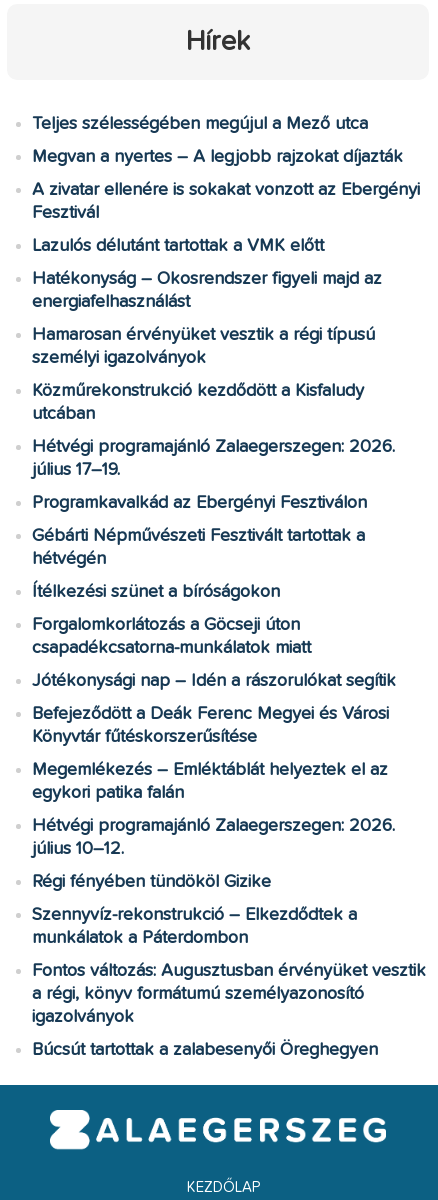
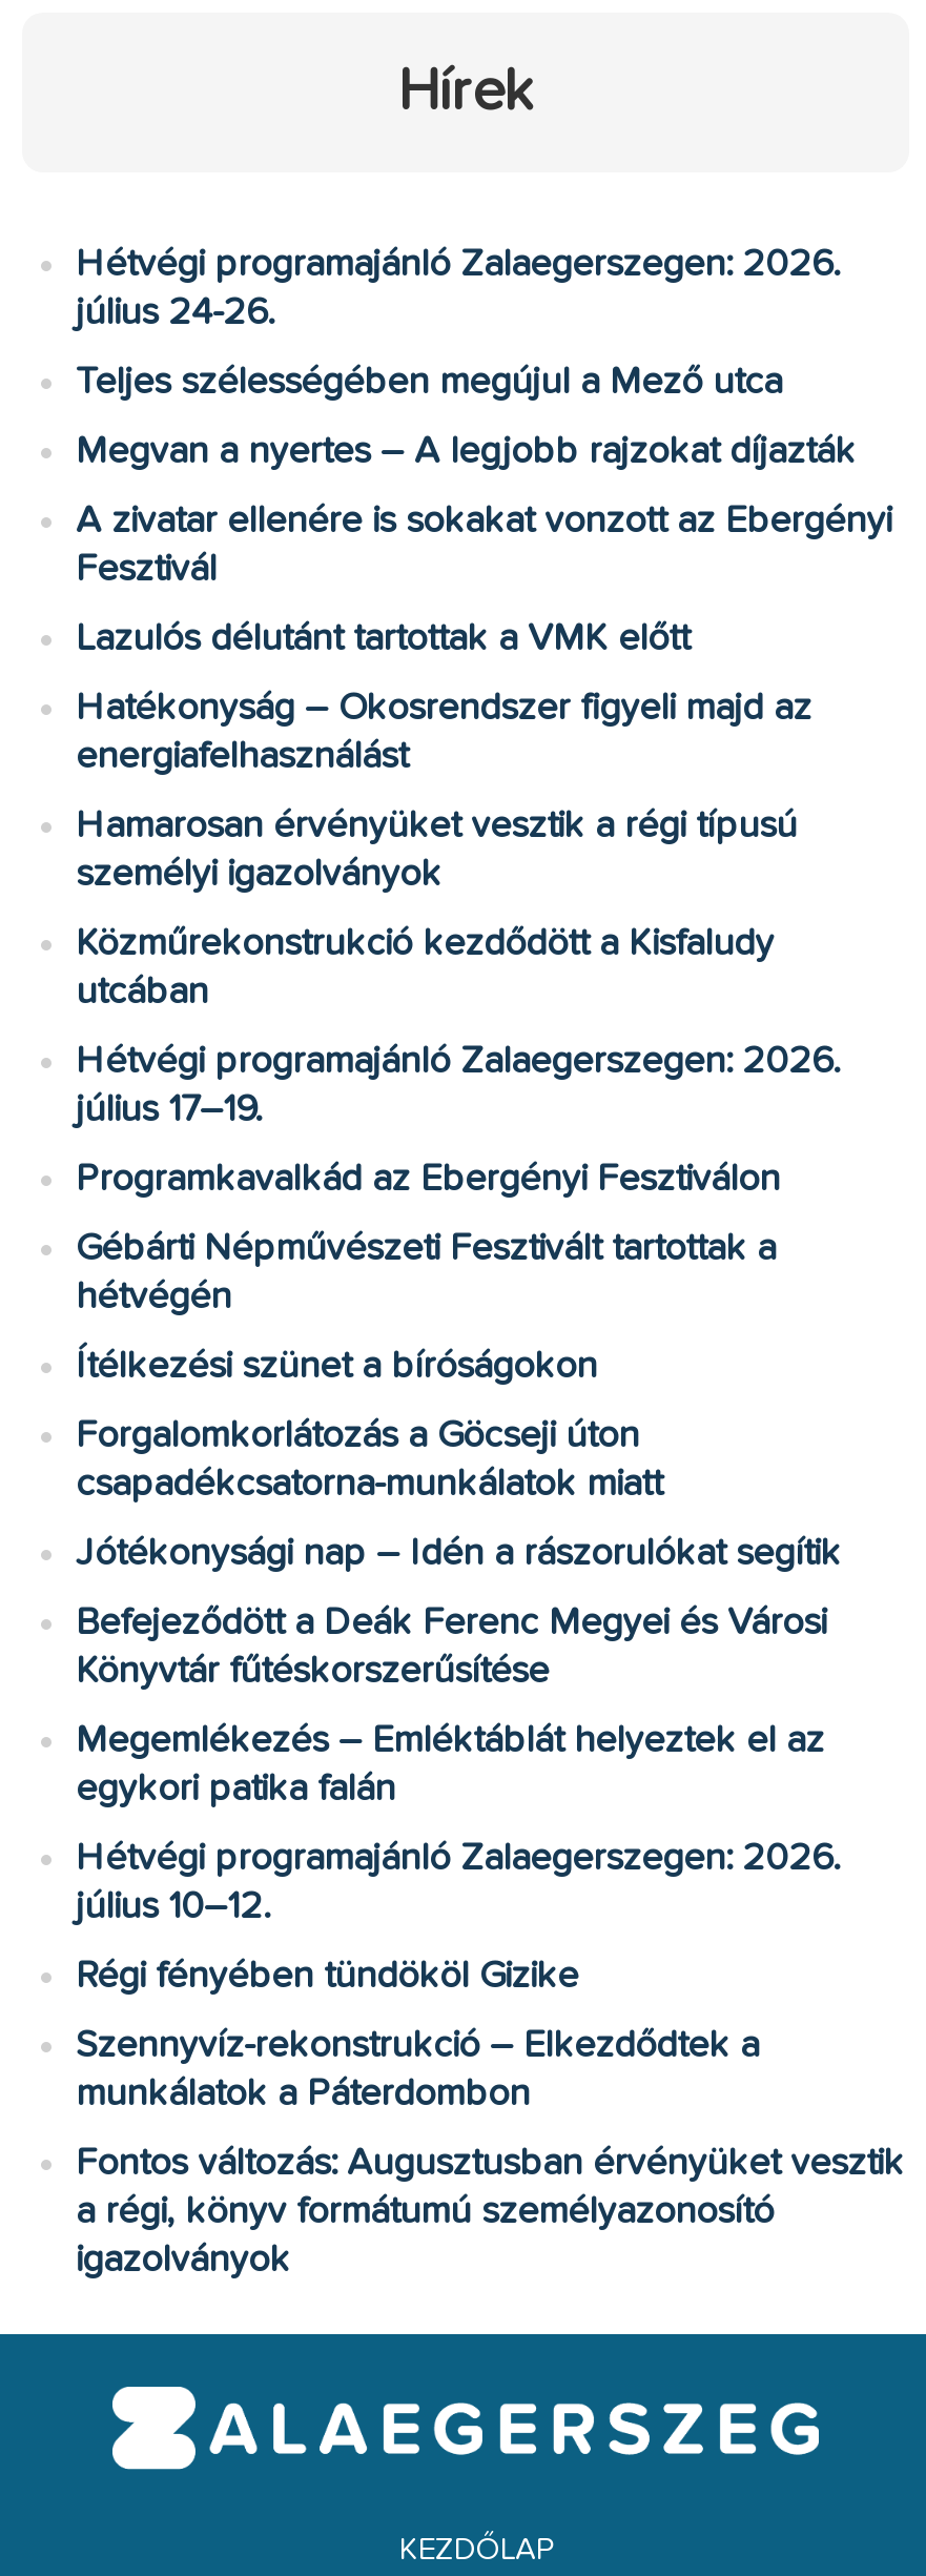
none -> [75,246,839,332] Hétvégi programajánló Zalaegerszegen: 2026. | július 24-26.
moved [32,115,426,1026] -> [75,364,904,2279]: Teljes szélességében megújul a Mező utca | Megvan a nyertes – A legjobb rajzokat díjazták | A zivatar ellenére is sokakat vonzott az Ebergényi | ... | a régi, könyv formátumú személyazonosító | igazolványok
[32,1041,378,1059] Búcsút tartottak a zalabesenyői Öreghegyen -> none

